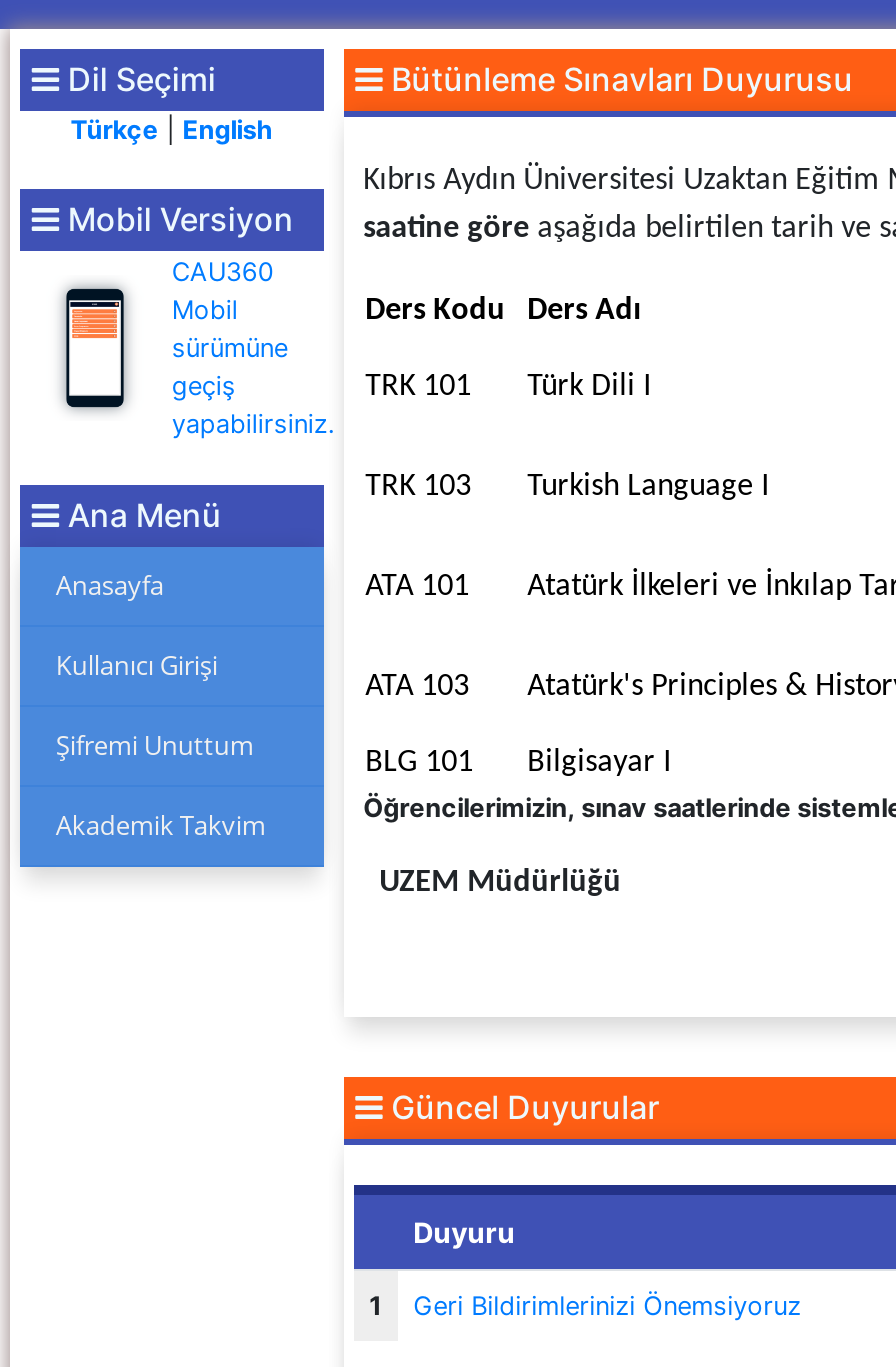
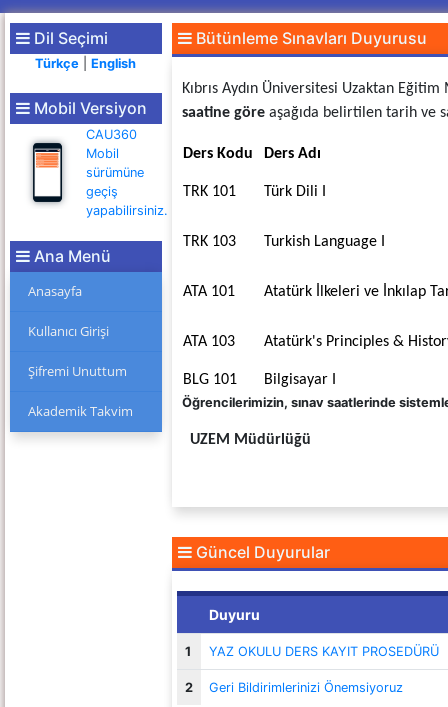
none -> [185,644,439,695] YAZ OKULU DERS KAYIT PROSEDÜRÜ | 2

